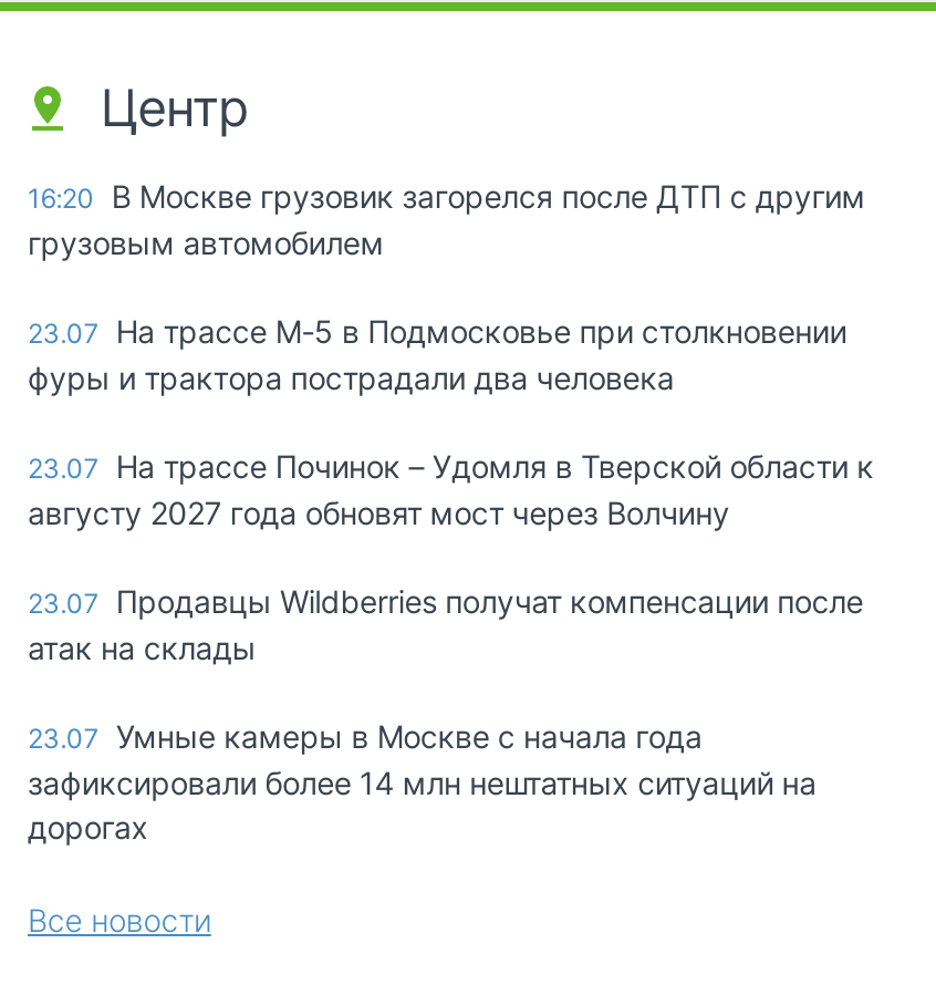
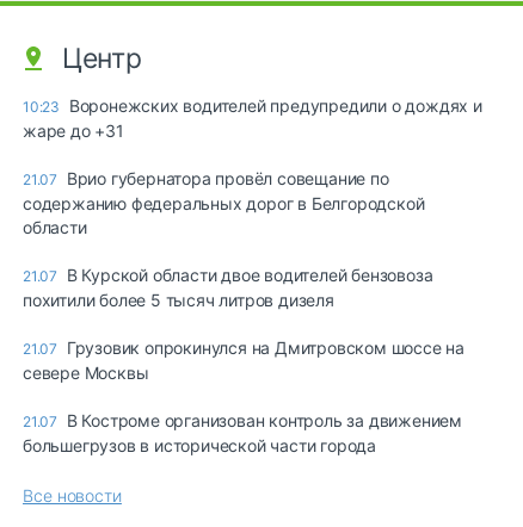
[28,177,865,261] 16:20 В Москве грузовик загорелся после ДТП с другим | грузовым автомобилем -> [23,96,482,141] 10:23 Воронежских водителей предупредили о дождях и | жаре до +31
[28,312,846,396] 23.07 На трассе М-5 в Подмосковье при столкновении | фуры и трактора пострадали два человека -> [23,168,424,237] 21.07 Врио губернатора провёл совещание по | содержанию федеральных дорог в Белгородской | области
[28,447,874,531] 23.07 На трассе Починок – Удомля в Тверской области к | августу 2027 года обновят мост через Волчину -> [23,265,433,310] 21.07 В Курской области двое водителей бензовоза | похитили более 5 тысяч литров дизеля
[28,582,863,666] 23.07 Продавцы Wildberries получат компенсации после | атак на склады -> [23,338,464,383] 21.07 Грузовик опрокинулся на Дмитровском шоссе на | севере Москвы
[28,717,816,846] 23.07 Умные камеры в Москве с начала года | зафиксировали более 14 млн нештатных ситуаций на | дорогах -> [23,410,462,456] 21.07 В Костроме организован контроль за движением | большегрузов в исторической части города

